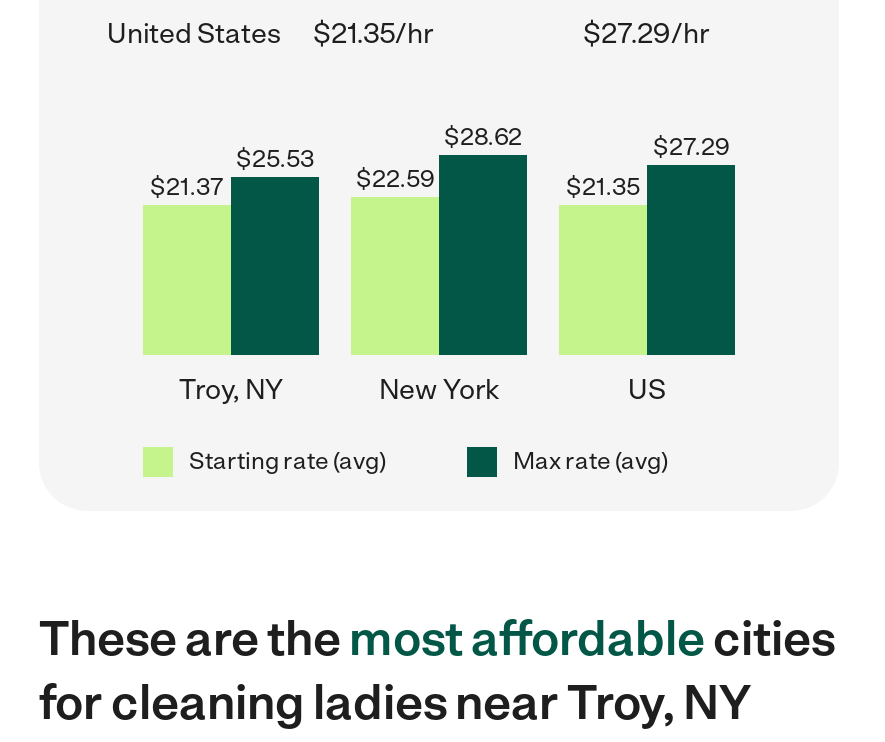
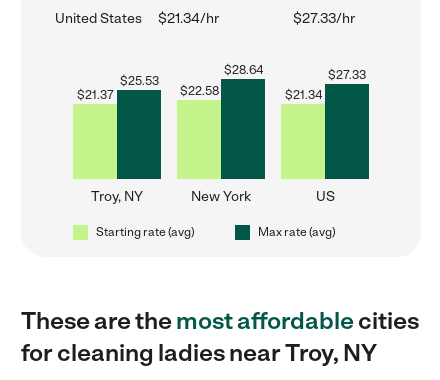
[313,17,709,51] $21.35/hr | $27.29/hr -> [158,10,355,27] $21.34/hr | $27.33/hr
[444,123,522,151] $28.62 -> [223,63,262,77] $28.64
[653,133,729,161] $27.29 -> [328,68,366,82] $27.33
[356,165,434,193] $22.59 -> [179,84,218,98] $22.58
[566,173,640,201] $21.35 -> [284,88,321,102] $21.34

